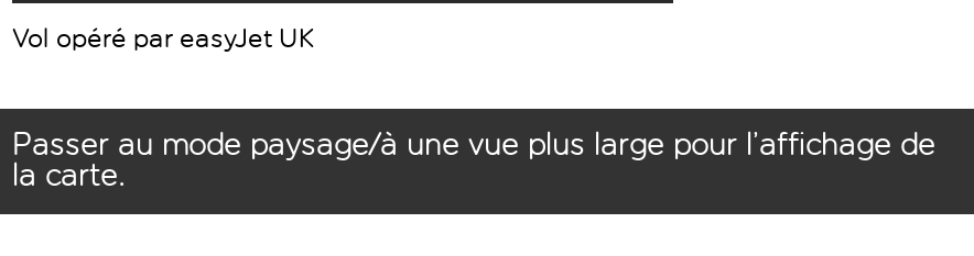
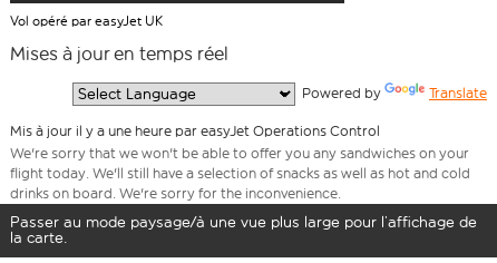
none -> [10,42,487,202] Mises à jour en temps réel | Powered by | Translate | Mis à jour il y a une heure par easyJet Operations Control | We're sorry that we won't be able to offer you any sandwiches on your | flight today. We'll still have a selection of snacks as well as hot and cold | drinks on board. We're sorry for the inconvenience.

